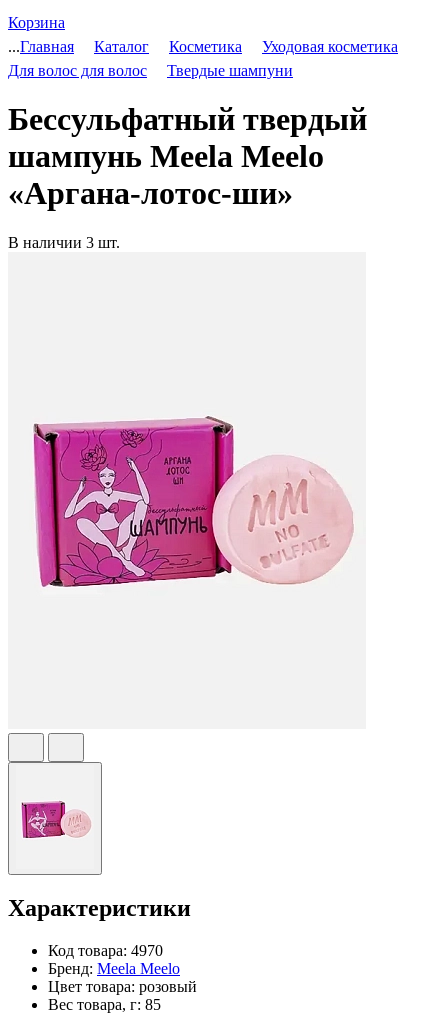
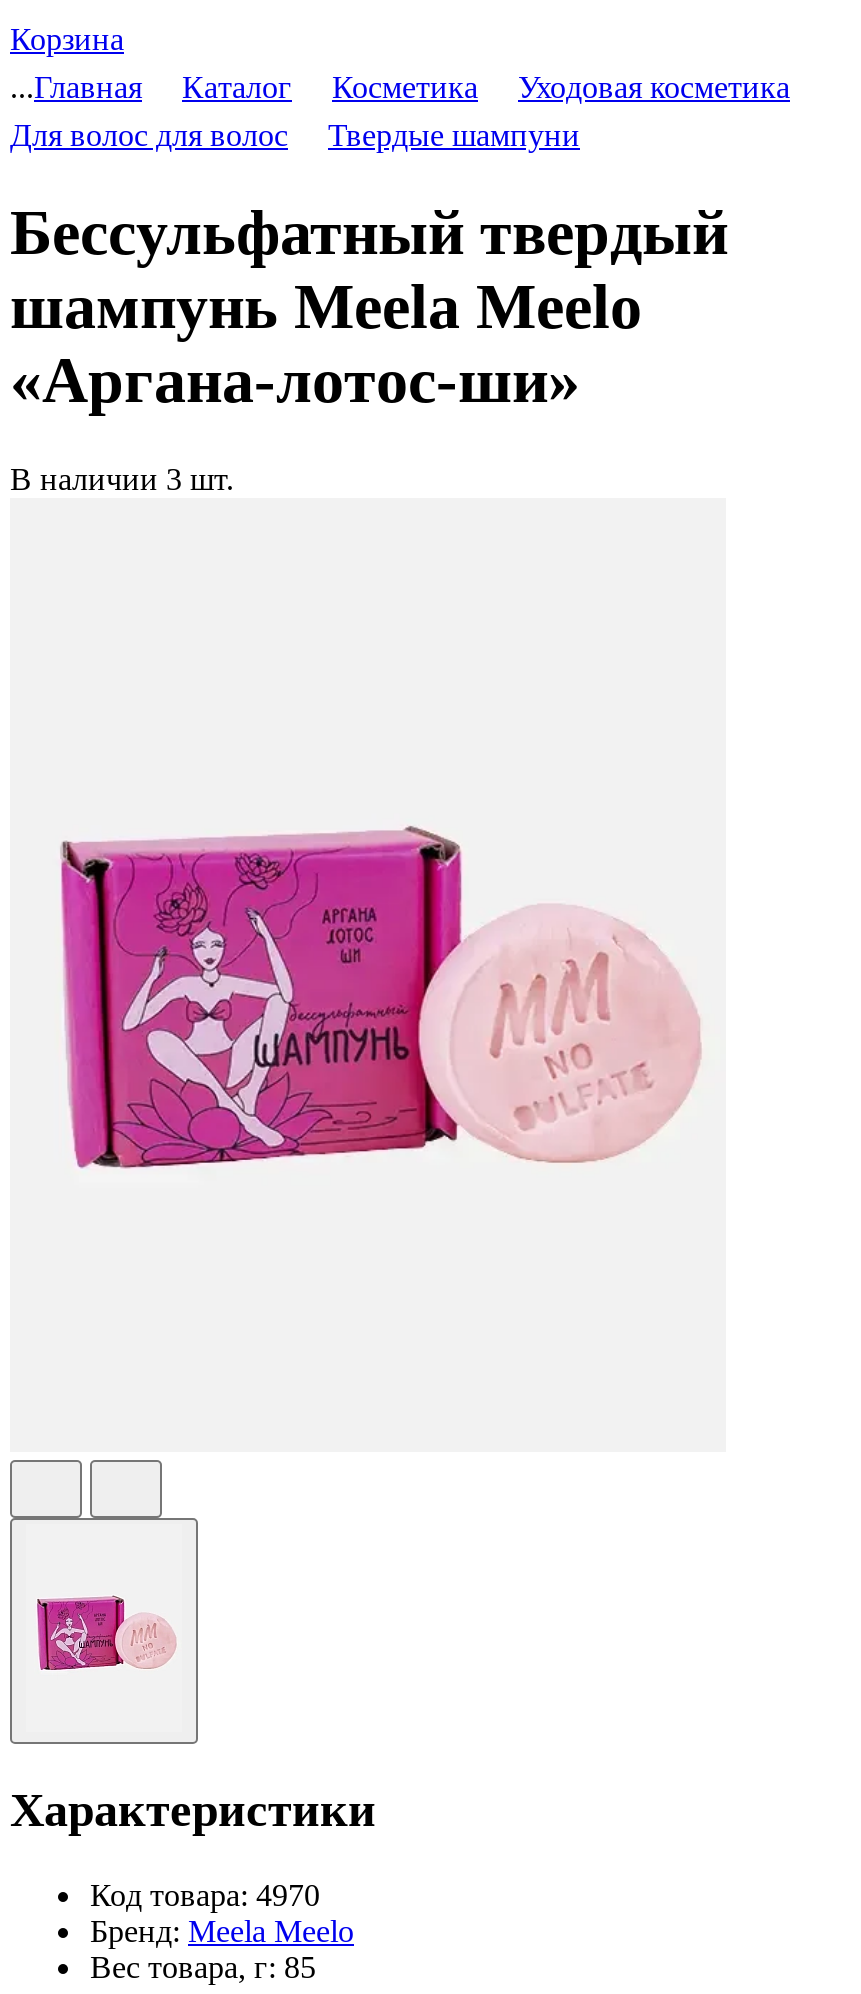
[48,978,197,995] Цвет товара: розовый -> none

